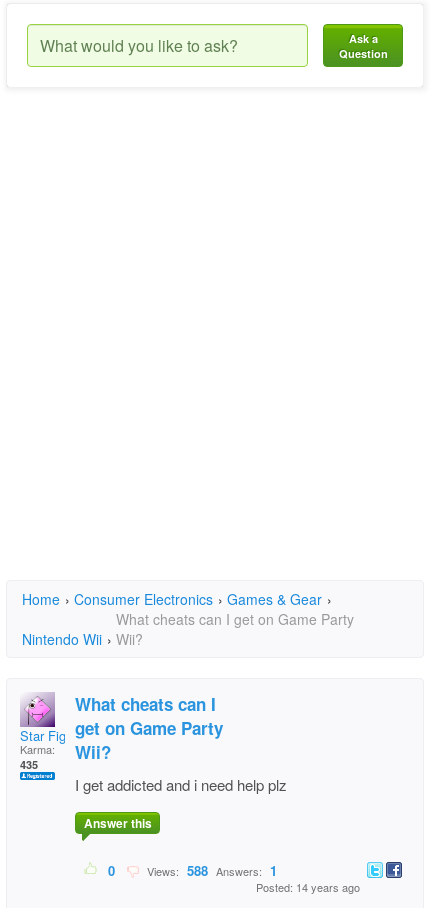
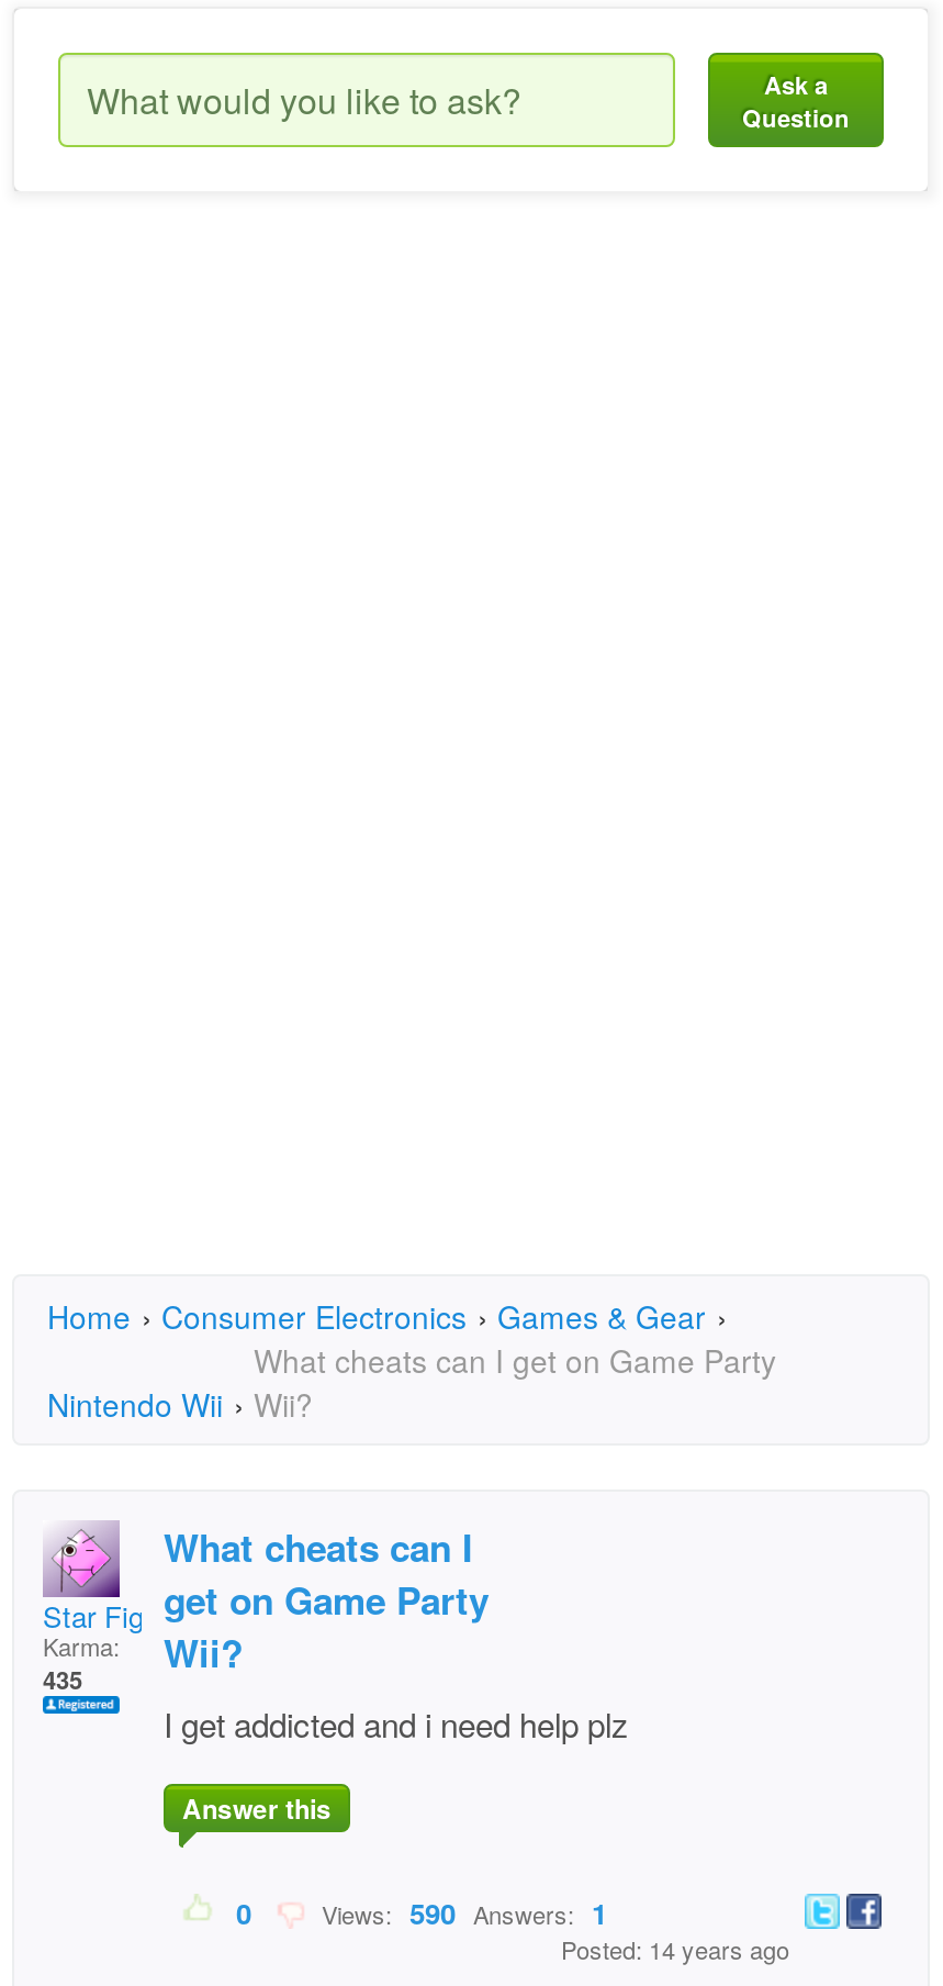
[141,861,277,880] Views: 588 Answers: 1 -> [308,1892,607,1933] Views: 590 Answers: 1

